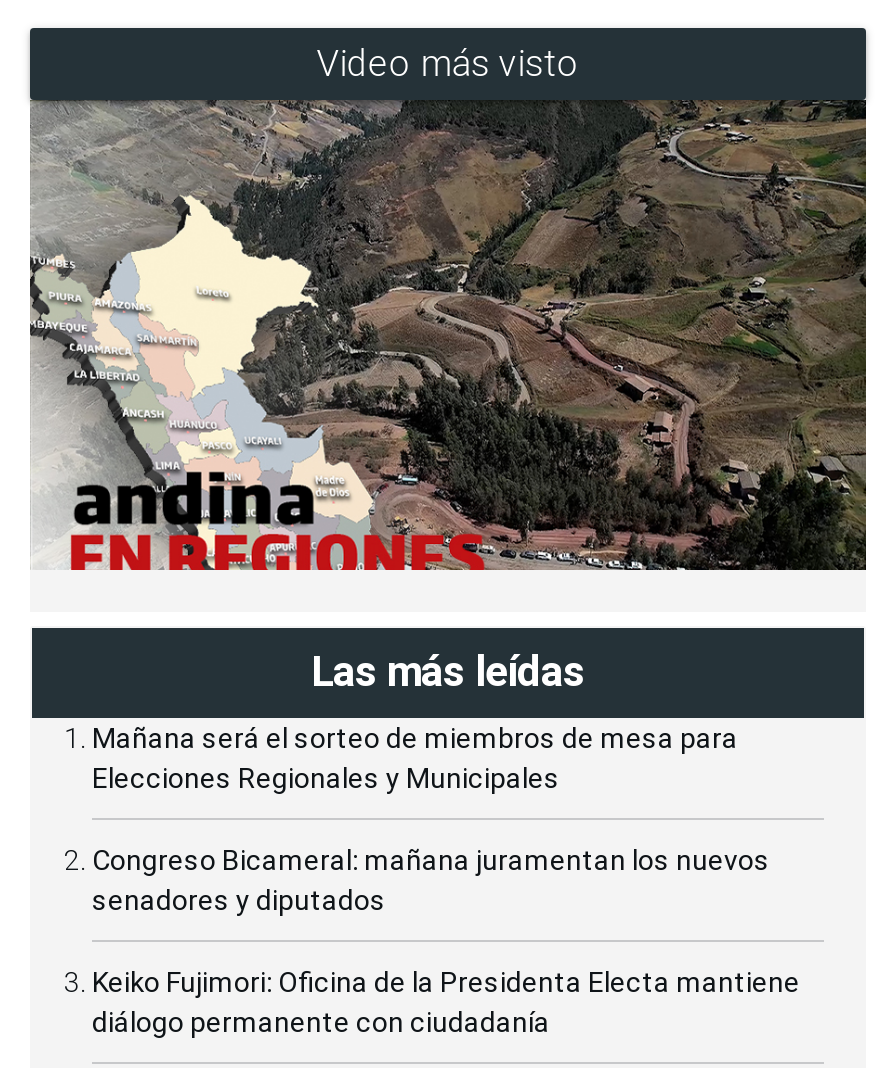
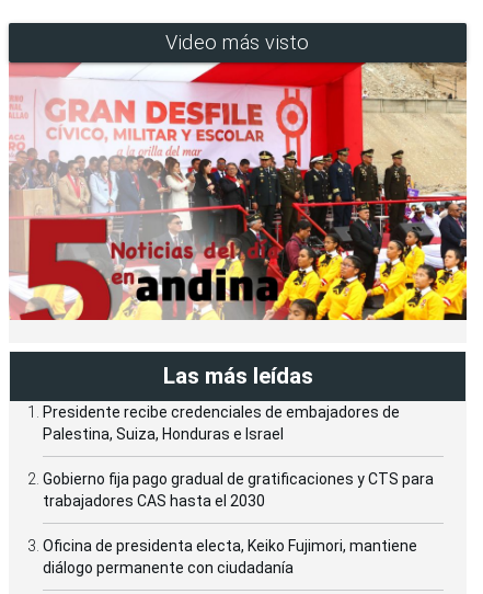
[28,100,868,572] [image] -> [9,61,468,321] [image]
[92,722,738,794] Mañana será el sorteo de miembros de mesa para | Elecciones Regionales y Municipales -> [43,403,400,443] Presidente recibe credenciales de embajadores de | Palestina, Suiza, Honduras e Israel
[92,844,770,916] Congreso Bicameral: mañana juramentan los nuevos | senadores y diputados -> [43,470,434,509] Gobierno fija pago gradual de gratificaciones y CTS para | trabajadores CAS hasta el 2030
[92,966,800,998] Keiko Fujimori: Oficina de la Presidenta Electa mantiene -> [43,537,417,554] Oficina de presidenta electa, Keiko Fujimori, mantiene

